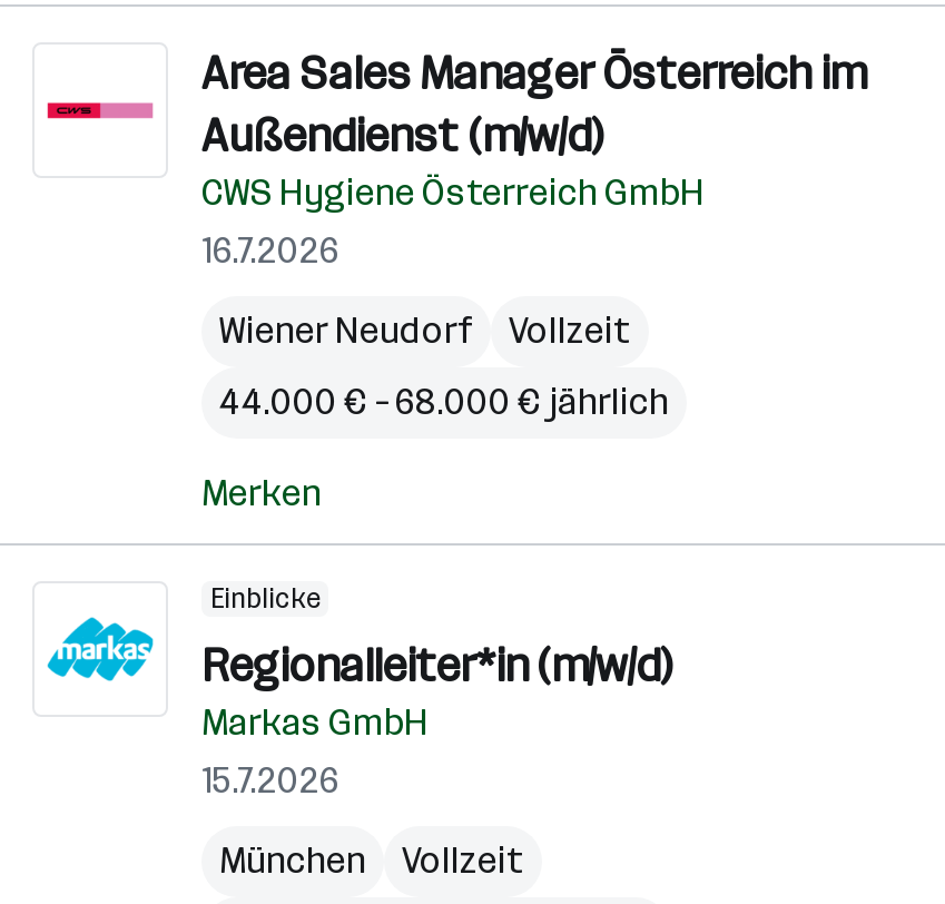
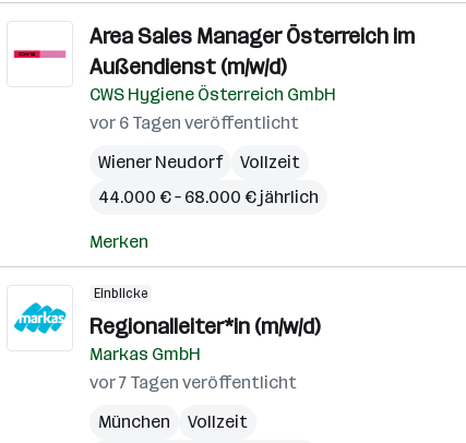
[201,229,339,272] 16.7.2026 -> [89,112,299,133] vor 6 Tagen veröffentlicht
[201,759,339,802] 15.7.2026 -> [89,372,297,393] vor 7 Tagen veröffentlicht

